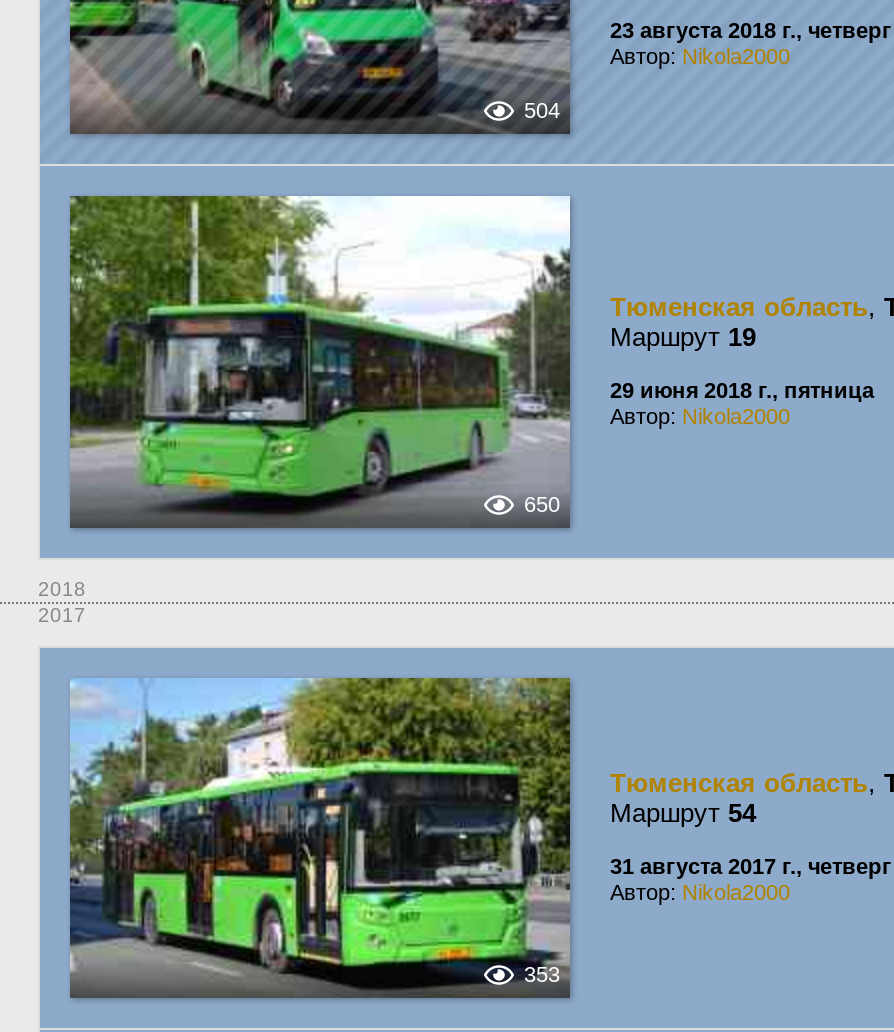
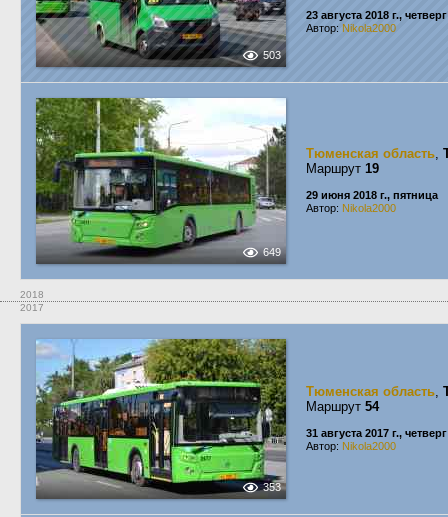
[524,98,560,122] 504 -> [263,49,281,61] 503
[524,492,560,516] 650 -> [263,246,281,258] 649

